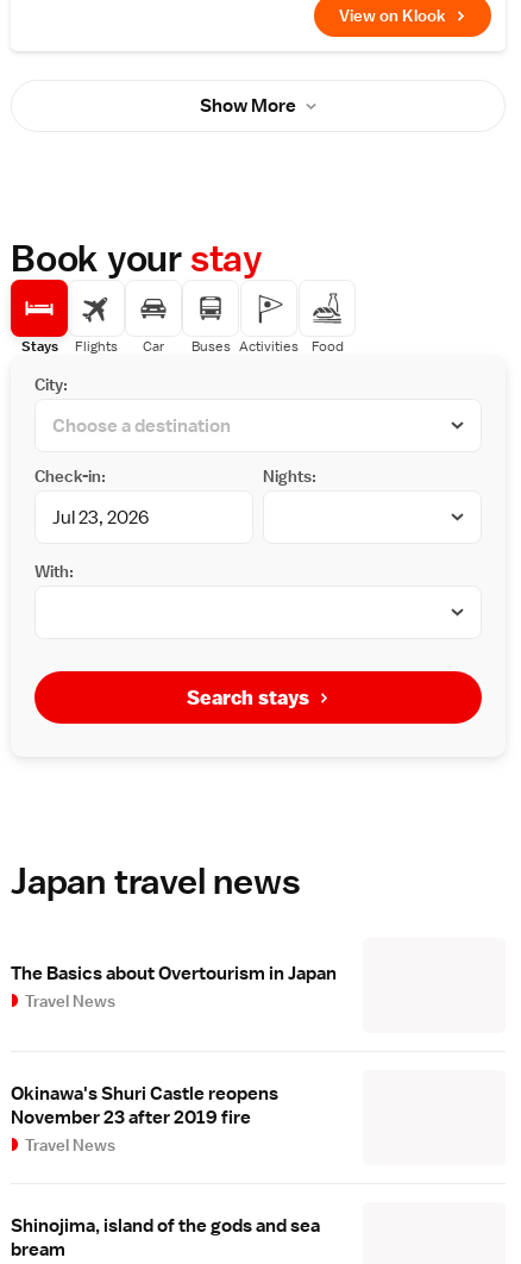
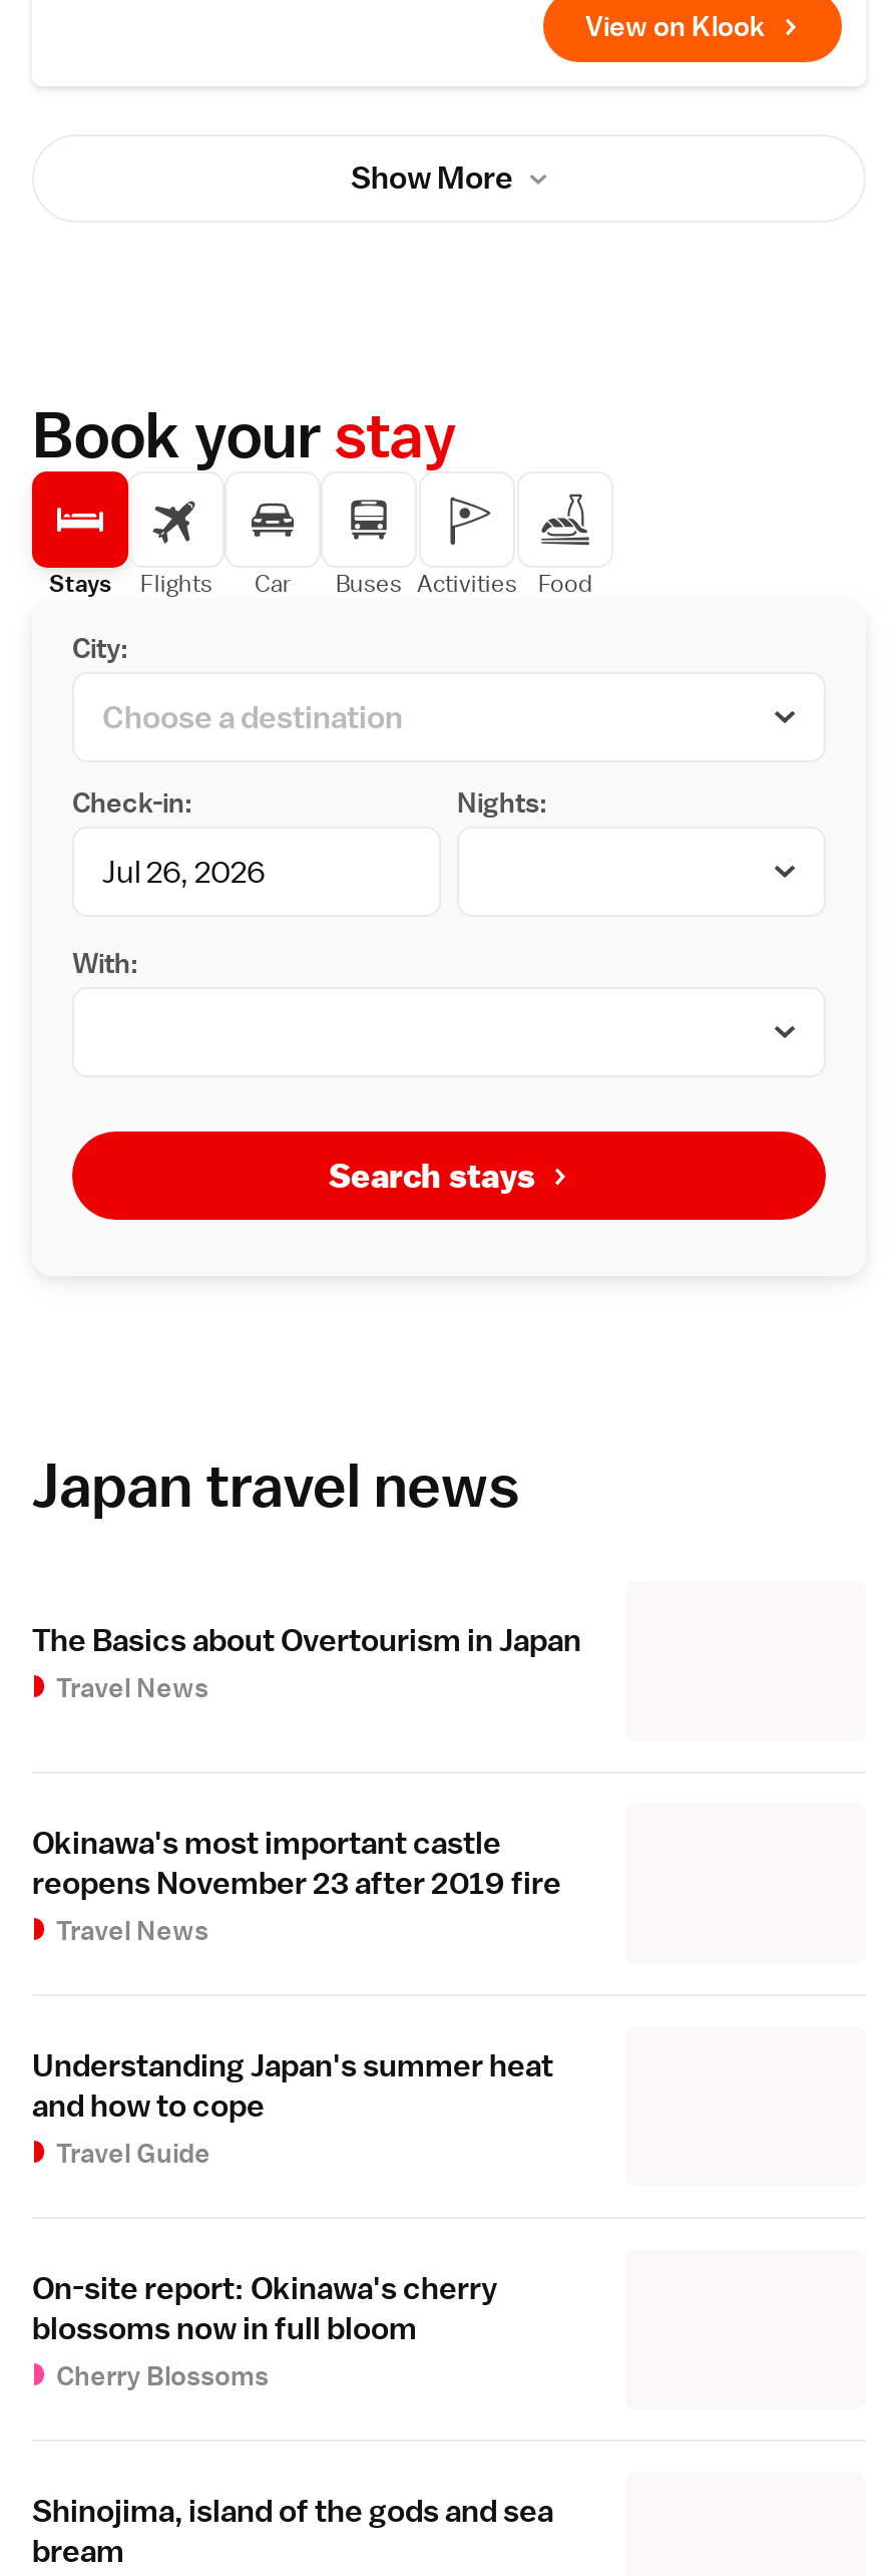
[11,1082,278,1130] Okinawa's Shuri Castle reopens | November 23 after 2019 fire -> [32,1824,561,1905] Okinawa's most important castle | reopens November 23 after 2019 fire
none -> [32,2047,553,2394] Understanding Japan's summer heat | and how to cope | Travel Guide | On-site report: Okinawa's cherry | blossoms now in full bloom | Cherry Blossoms

